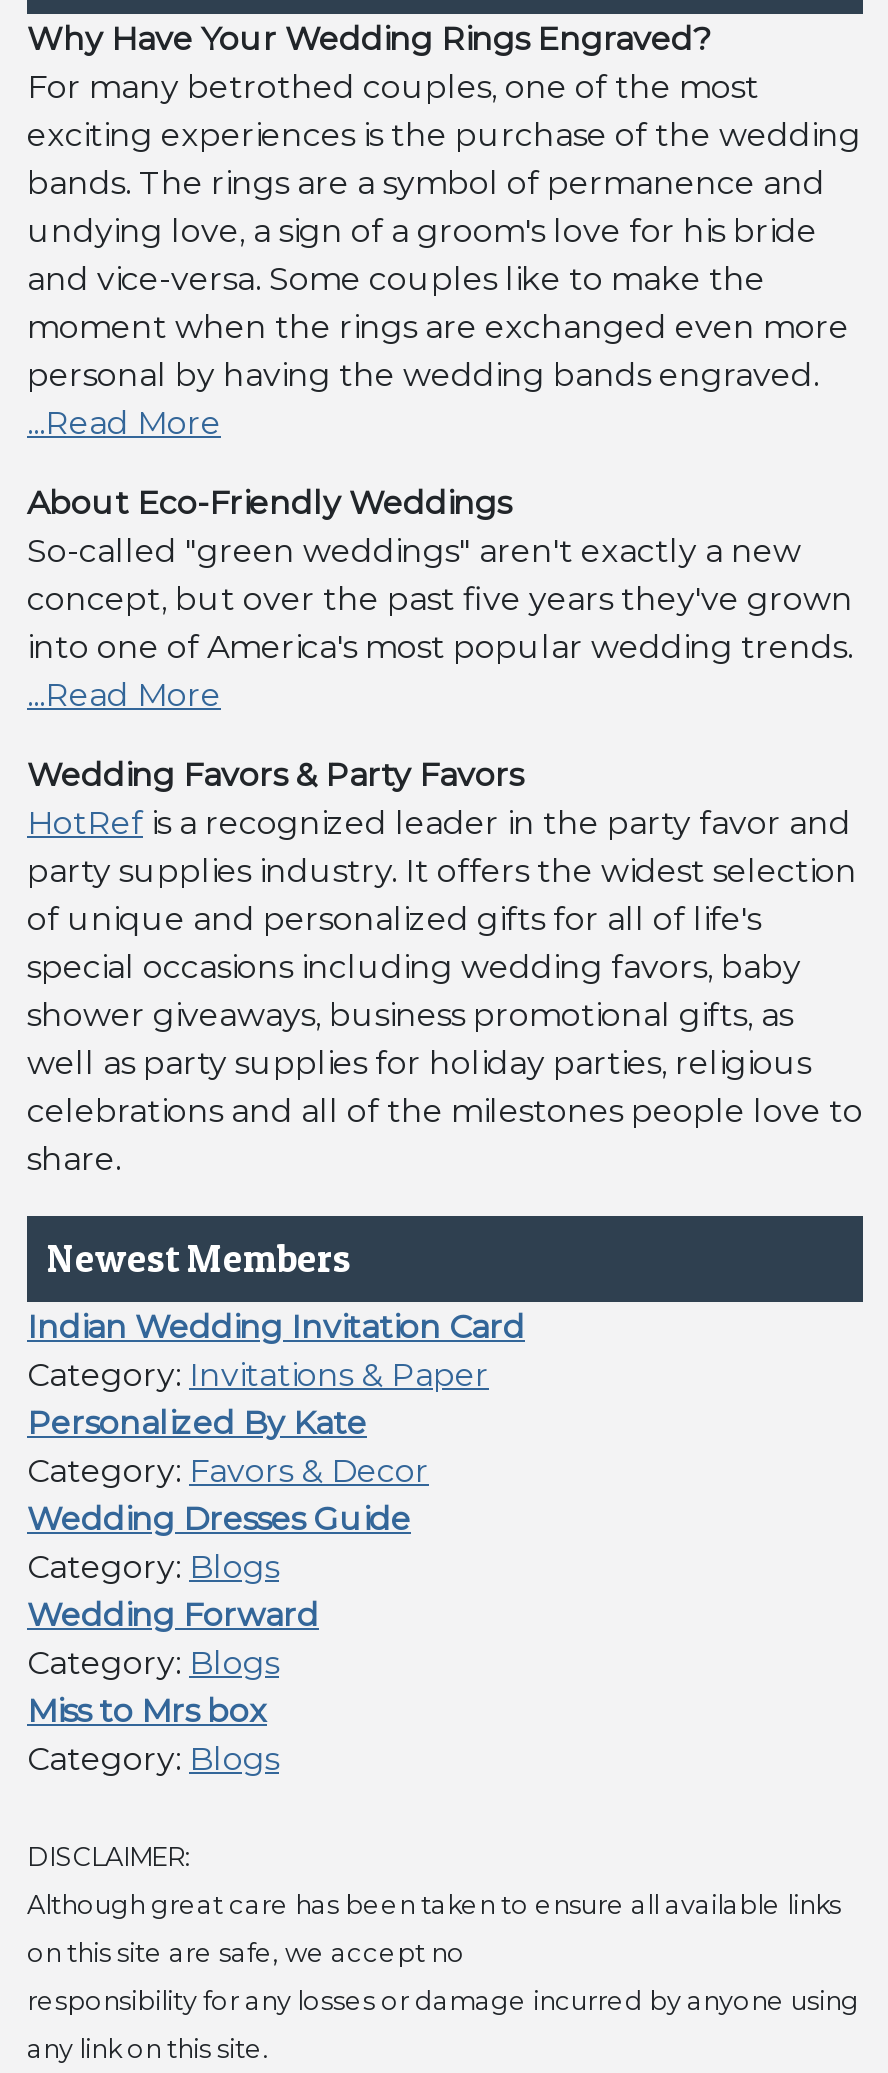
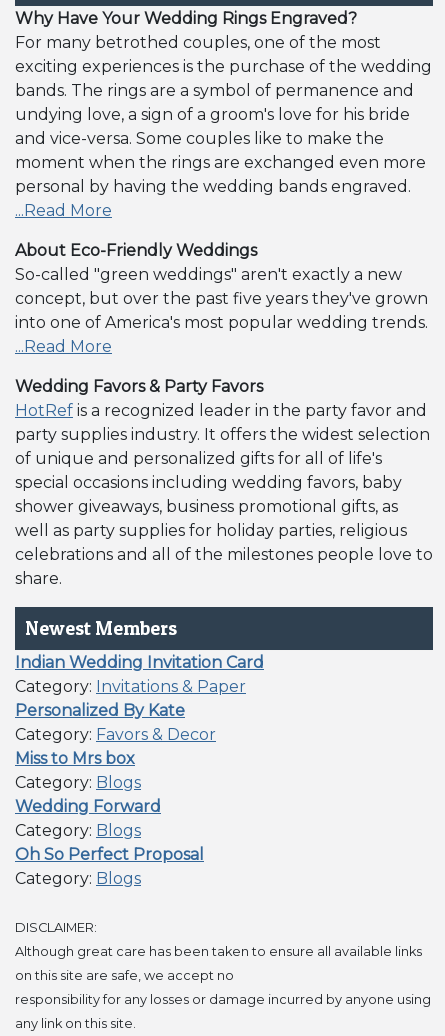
[27,1500,411,1538] Wedding Dresses Guide -> none
moved [27,1692,267,1730] -> [15,749,135,768]: Miss to Mrs box
none -> [15,845,204,864] Oh So Perfect Proposal

